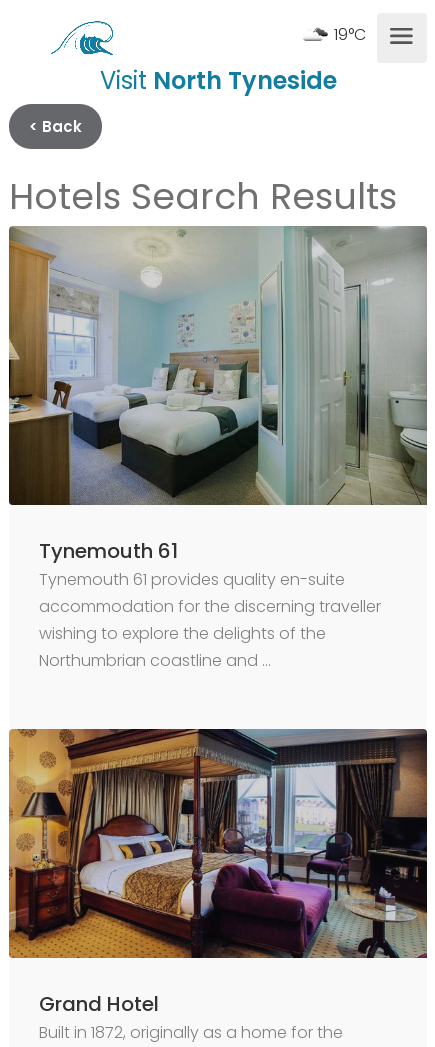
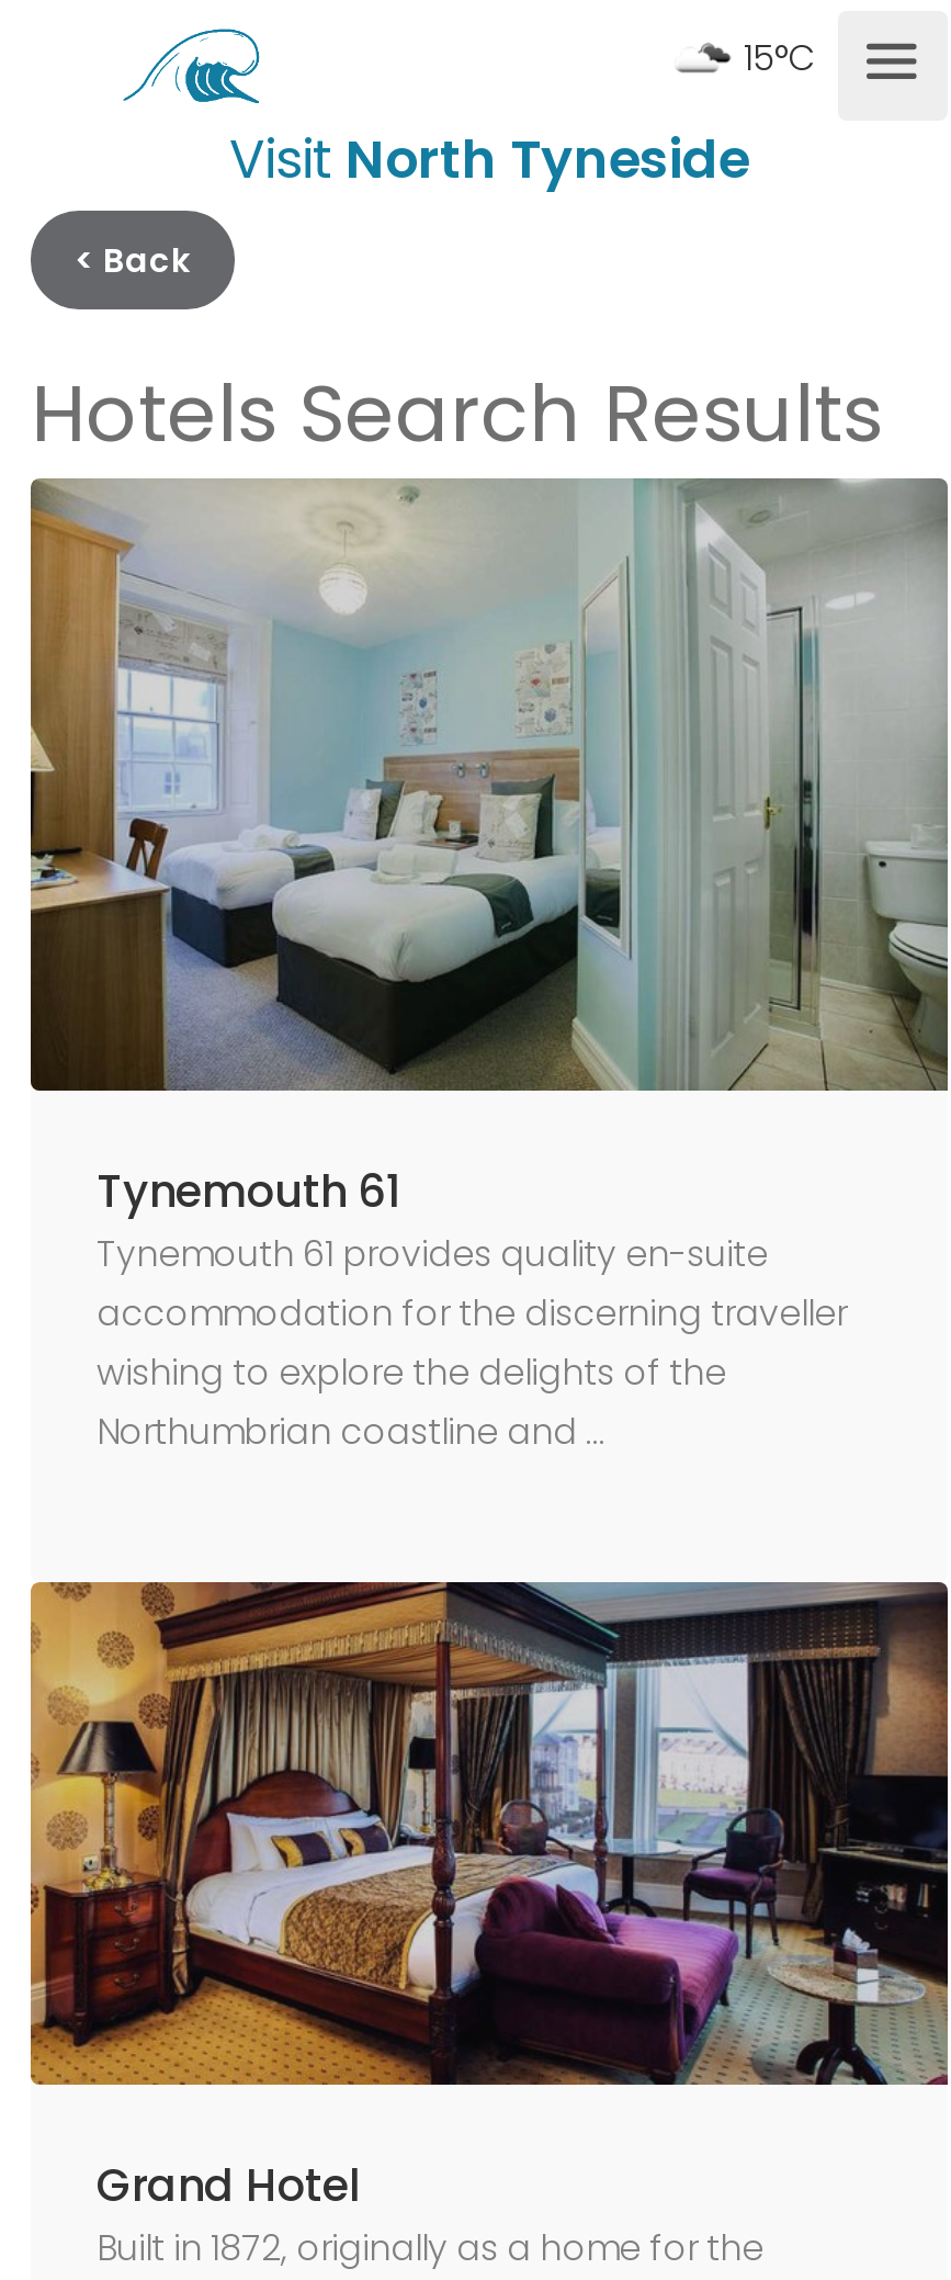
[334,23,366,46] 19°C -> [744,33,814,83] 15°C

